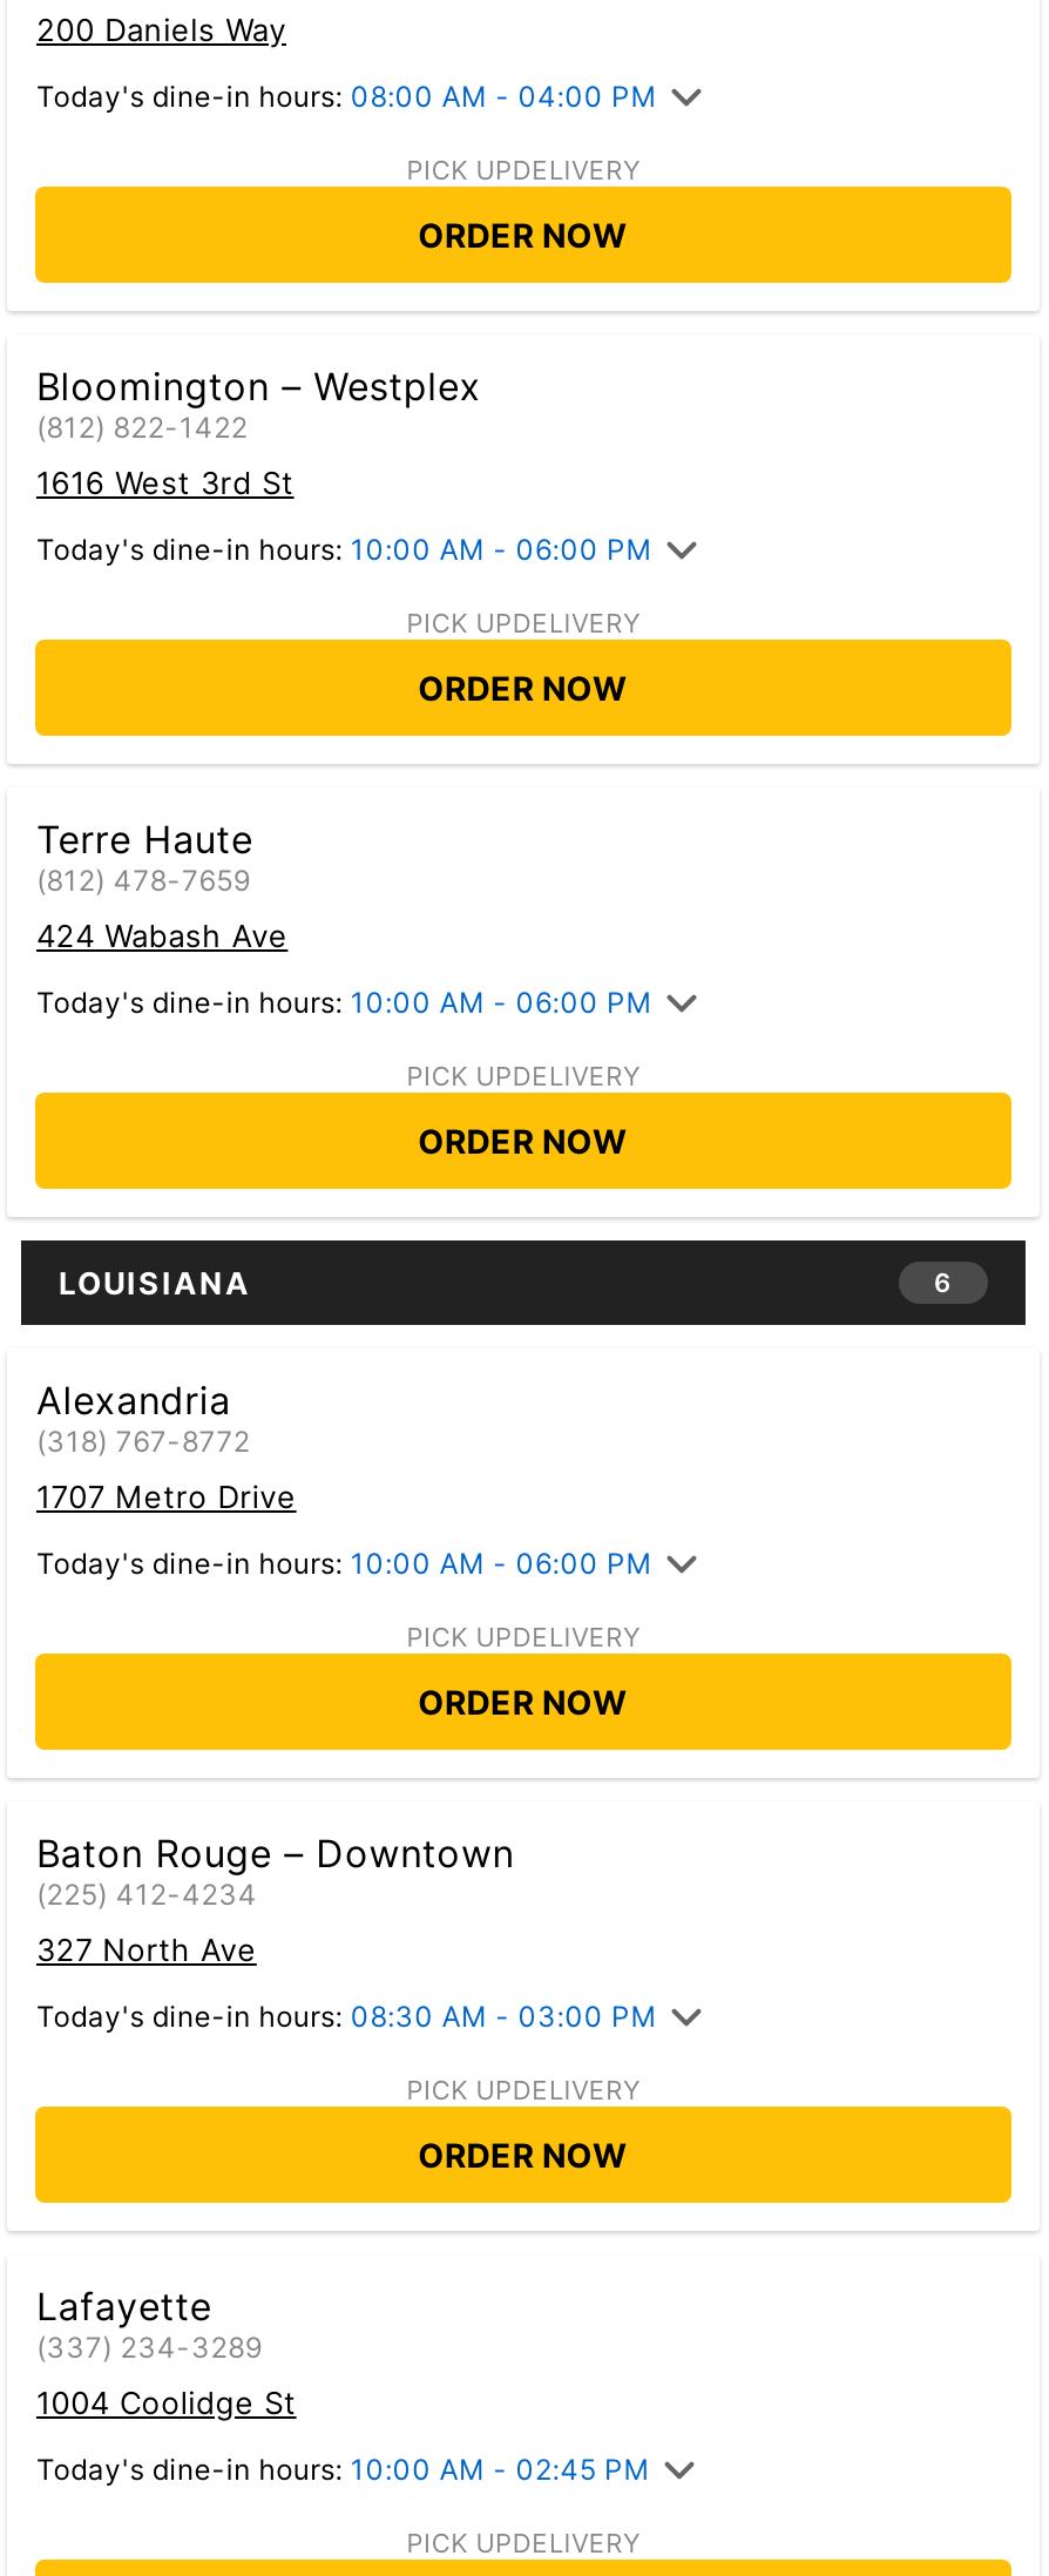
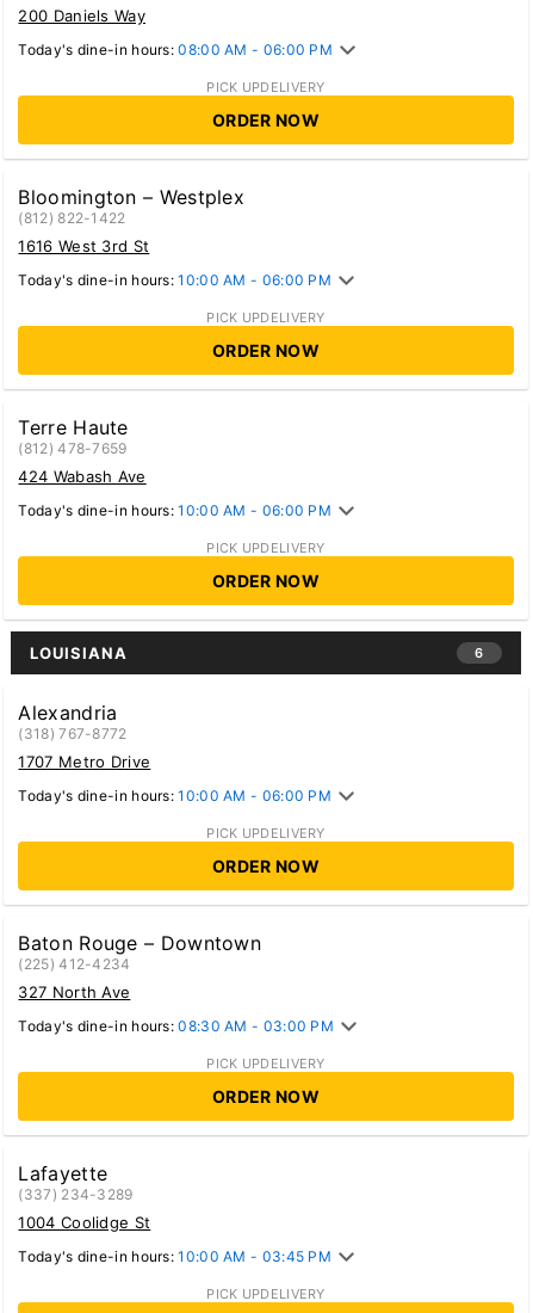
[36,79,657,114] Today's dine-in hours: 08:00 AM - 04:00 PM -> [18,41,333,59] Today's dine-in hours: 08:00 AM - 06:00 PM
[36,2452,650,2487] Today's dine-in hours: 10:00 AM - 02:45 PM -> [18,1248,332,1265] Today's dine-in hours: 10:00 AM - 03:45 PM

